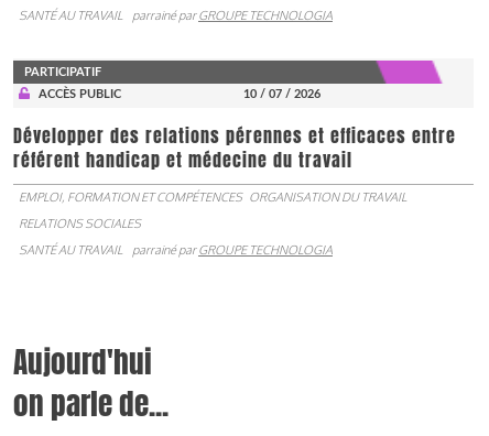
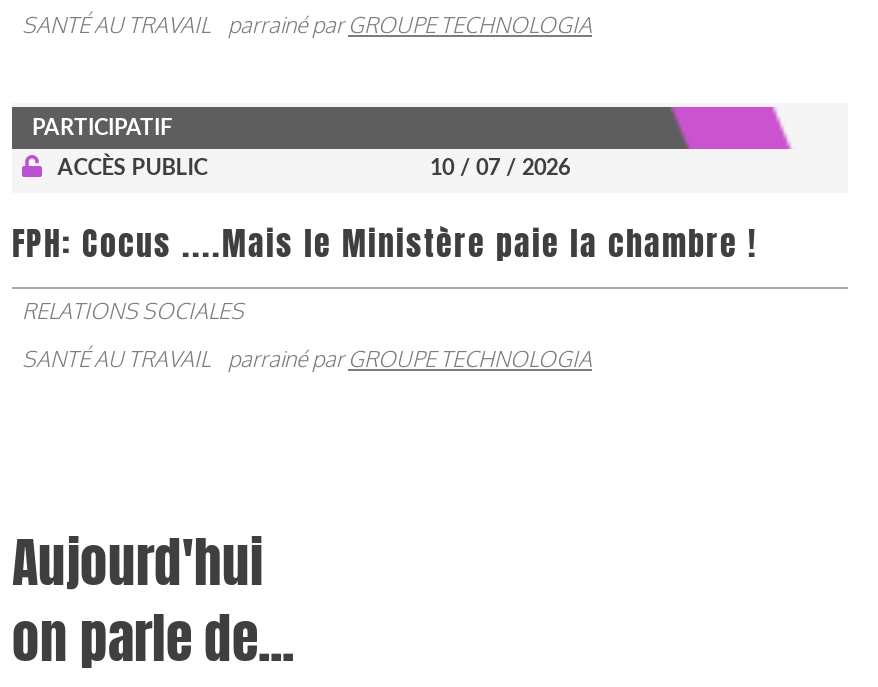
[13,123,456,205] Développer des relations pérennes et efficaces entre | référent handicap et médecine du travail | EMPLOI, FORMATION ET COMPÉTENCES ORGANISATION DU TRAVAIL -> [12,221,758,267] FPH: Cocus ....Mais le Ministère paie la chambre !

